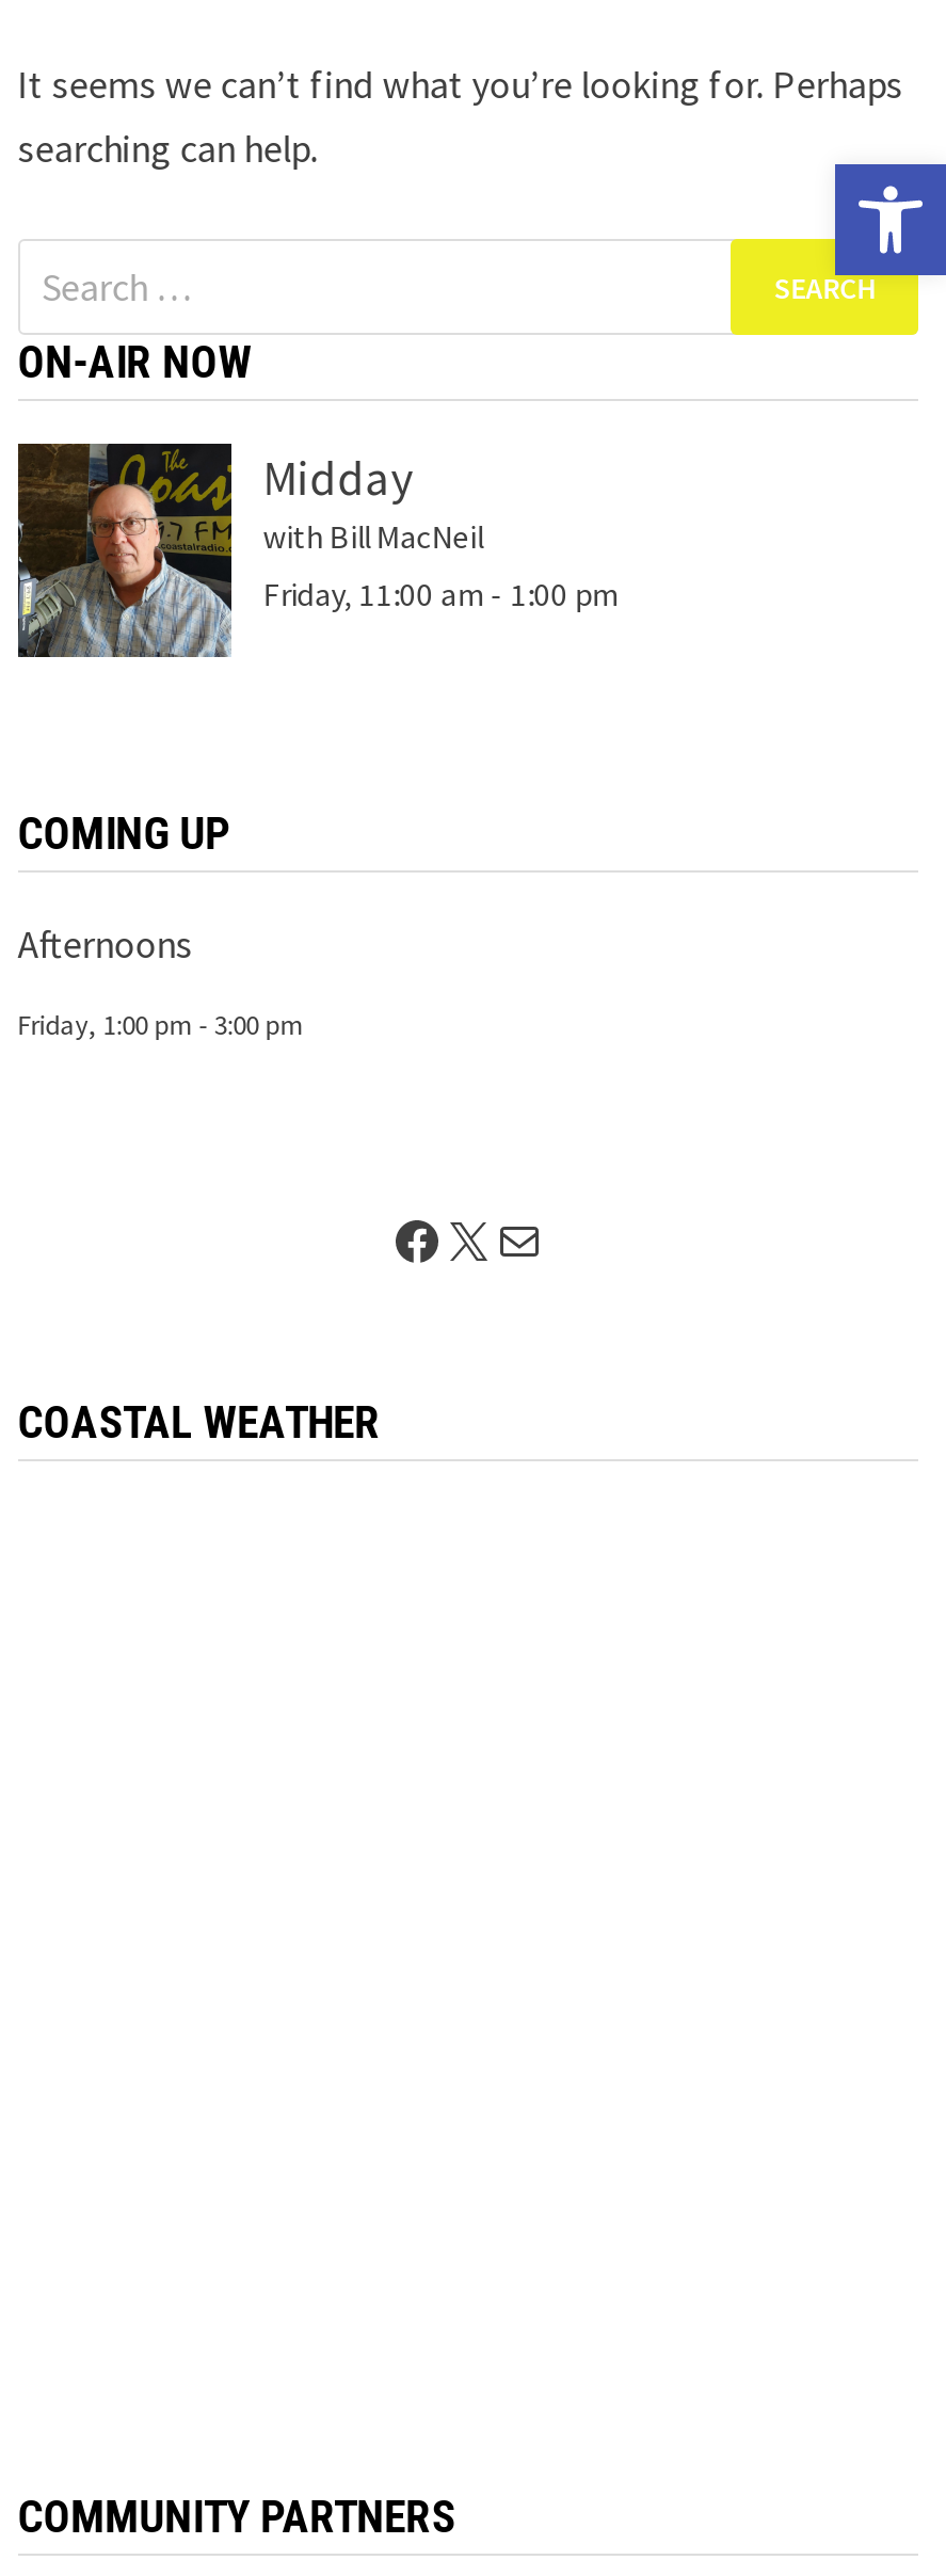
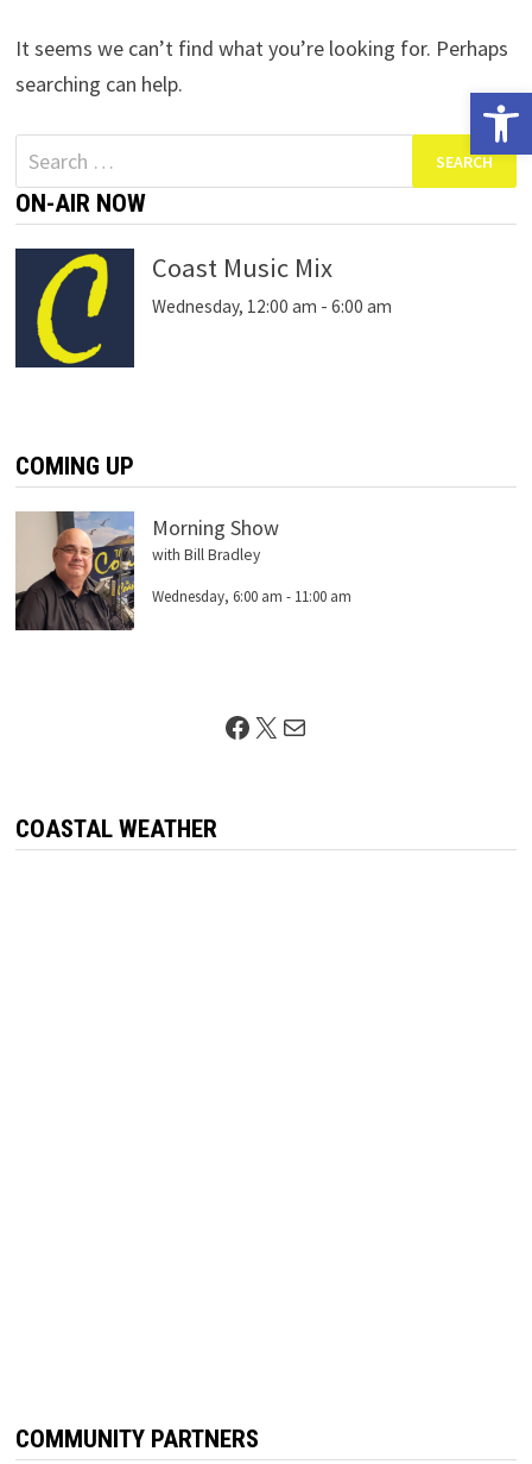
[18,442,619,659] [image] | Midday | with Bill MacNeil | Friday, 11:00 am - 1:00 pm -> [15,249,392,367] [image] | Coast Music Mix | Wednesday, 12:00 am - 6:00 am
[18,920,193,969] Afternoons -> [152,514,279,565] Morning Show | with Bill Bradley
[18,1008,304,1044] Friday, 1:00 pm - 3:00 pm -> [152,587,351,607] Wednesday, 6:00 am - 11:00 am

